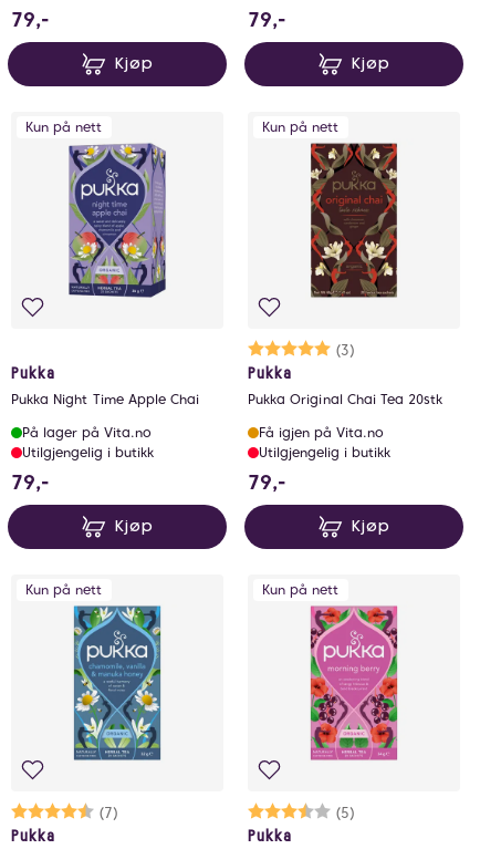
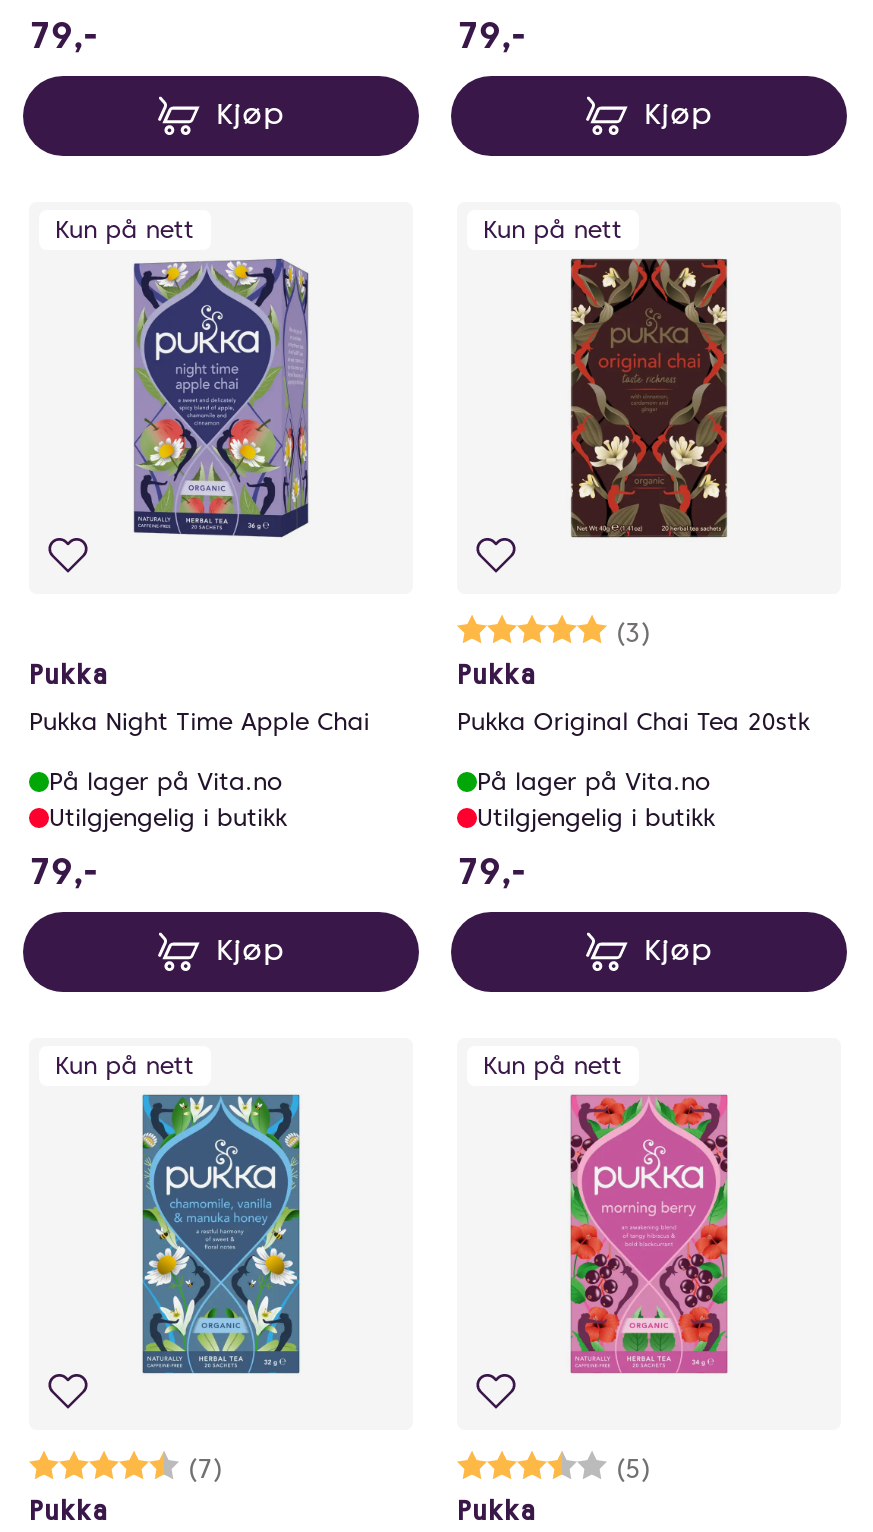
[259,423,384,440] Få igjen på Vita.no -> [477,765,711,795] På lager på Vita.no

